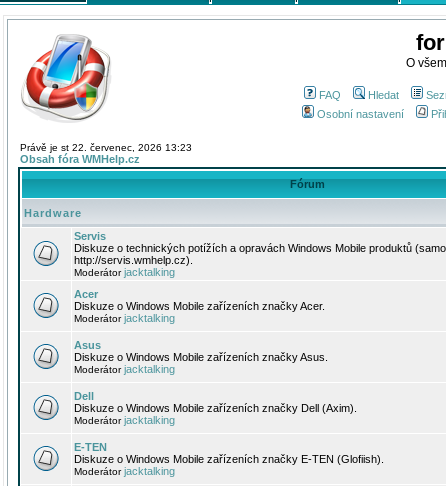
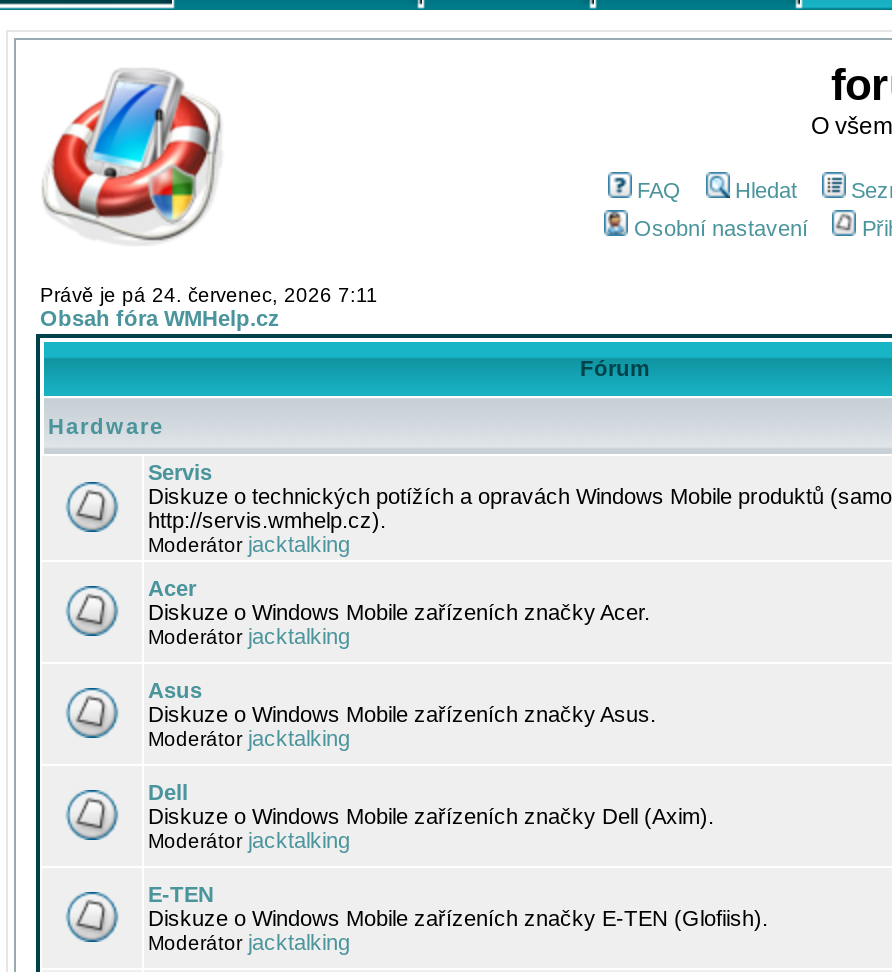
[20,142,192,153] Právě je st 22. červenec, 2026 13:23 -> [40,284,378,306] Právě je pá 24. červenec, 2026 7:11

